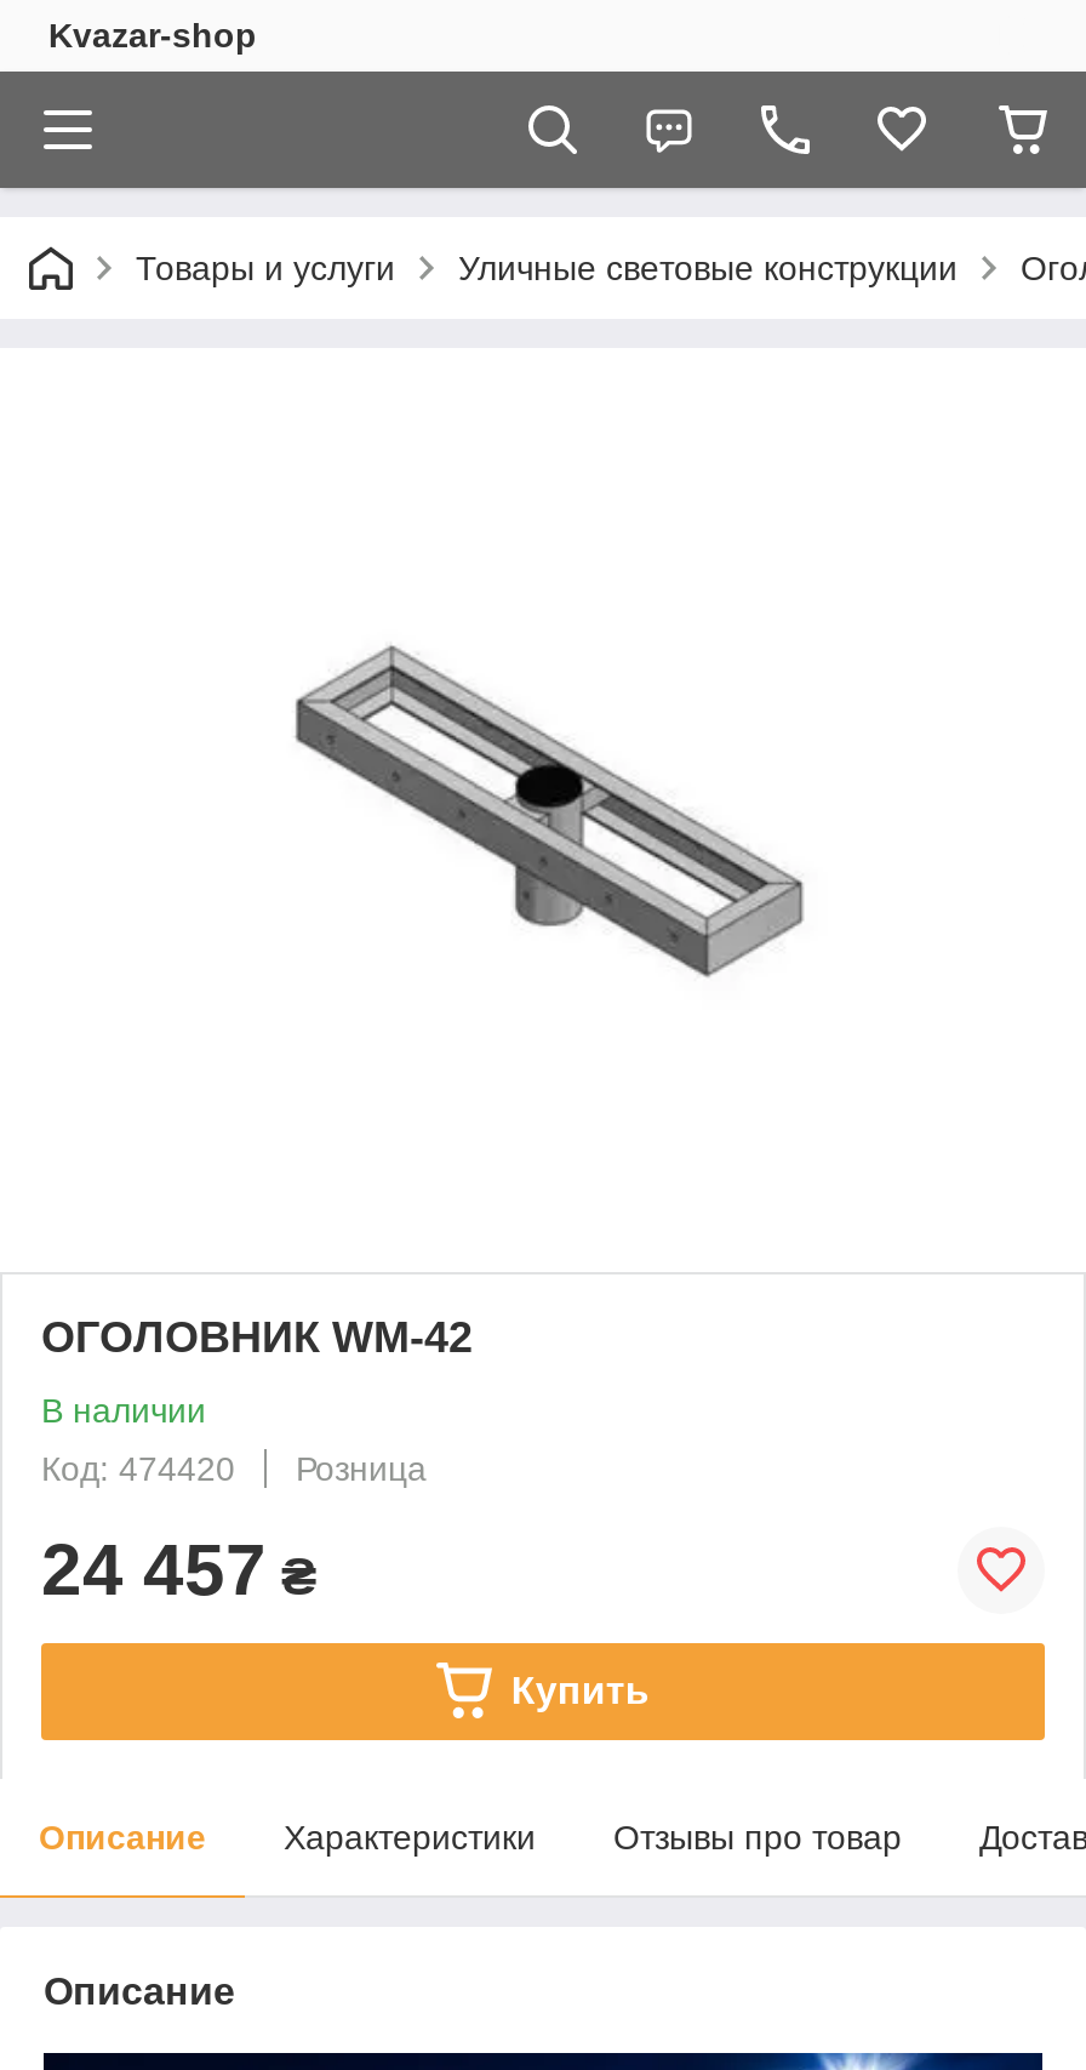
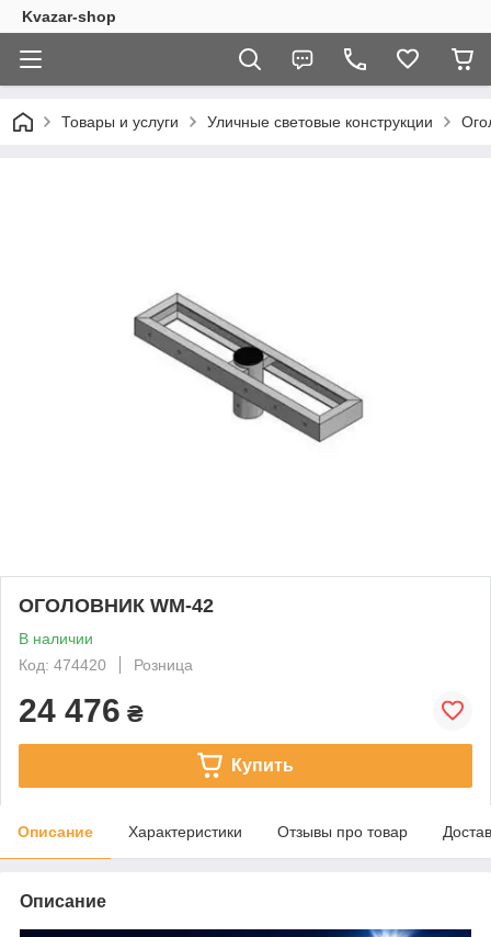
[41,1529,318,1609] 24 457 ₴ -> [19,692,144,728] 24 476 ₴

